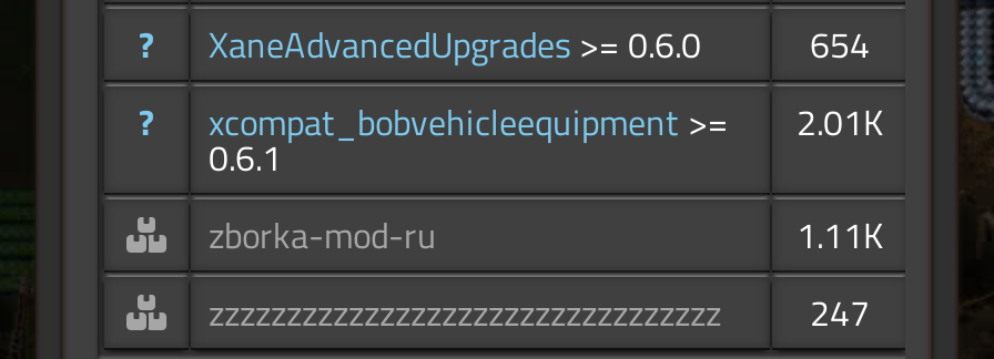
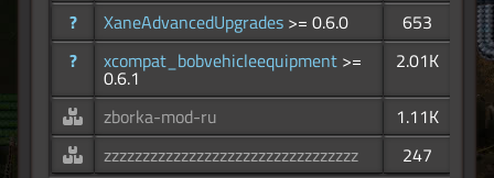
[810,19,870,72] 654 -> [402,9,432,36] 653

